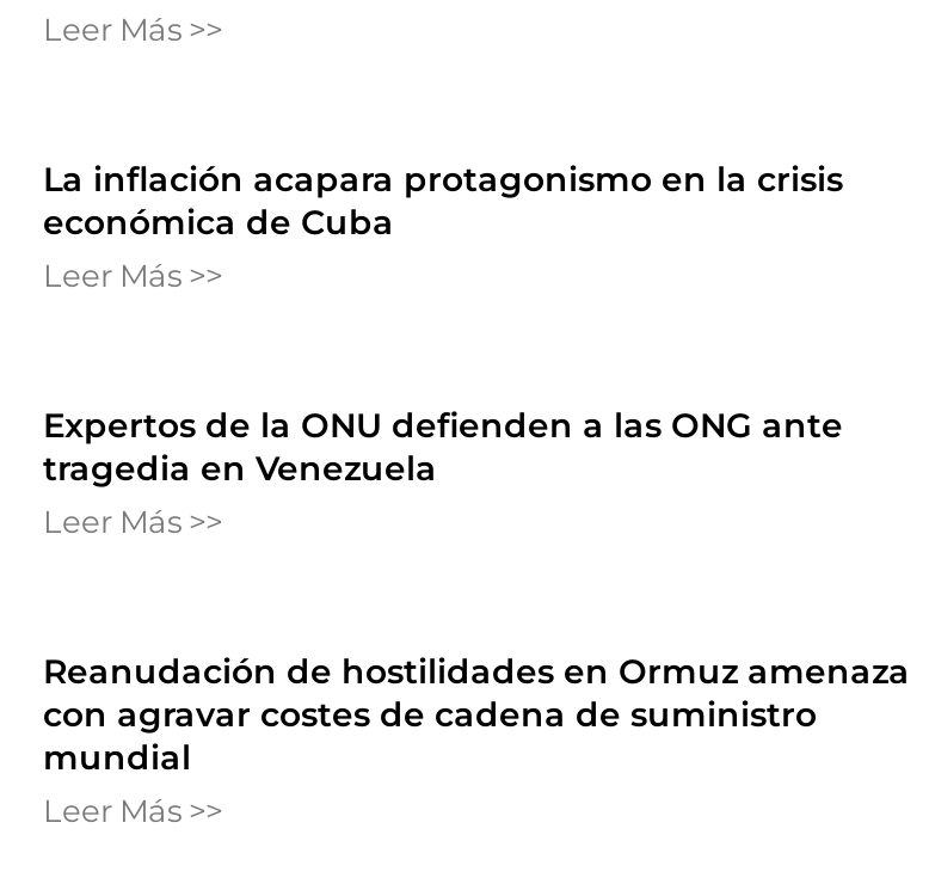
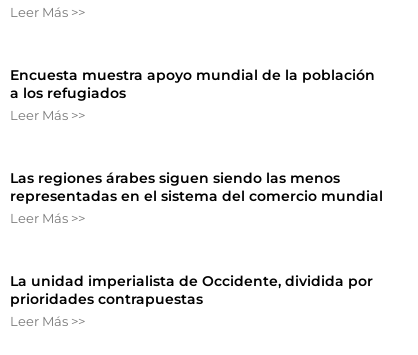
[43,158,843,244] La inflación acapara protagonismo en la crisis | económica de Cuba -> [10,66,375,102] Encuesta muestra apoyo mundial de la población | a los refugiados
[43,404,843,490] Expertos de la ONU defienden a las ONG ante | tragedia en Venezuela -> [10,169,383,205] Las regiones árabes siguen siendo las menos | representadas en el sistema del comercio mundial
[43,650,910,779] Reanudación de hostilidades en Ormuz amenaza | con agravar costes de cadena de suministro | mundial -> [10,272,373,308] La unidad imperialista de Occidente, dividida por | prioridades contrapuestas

